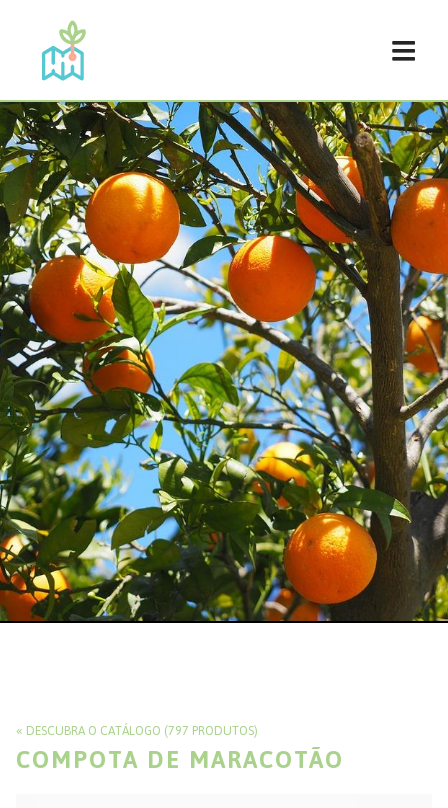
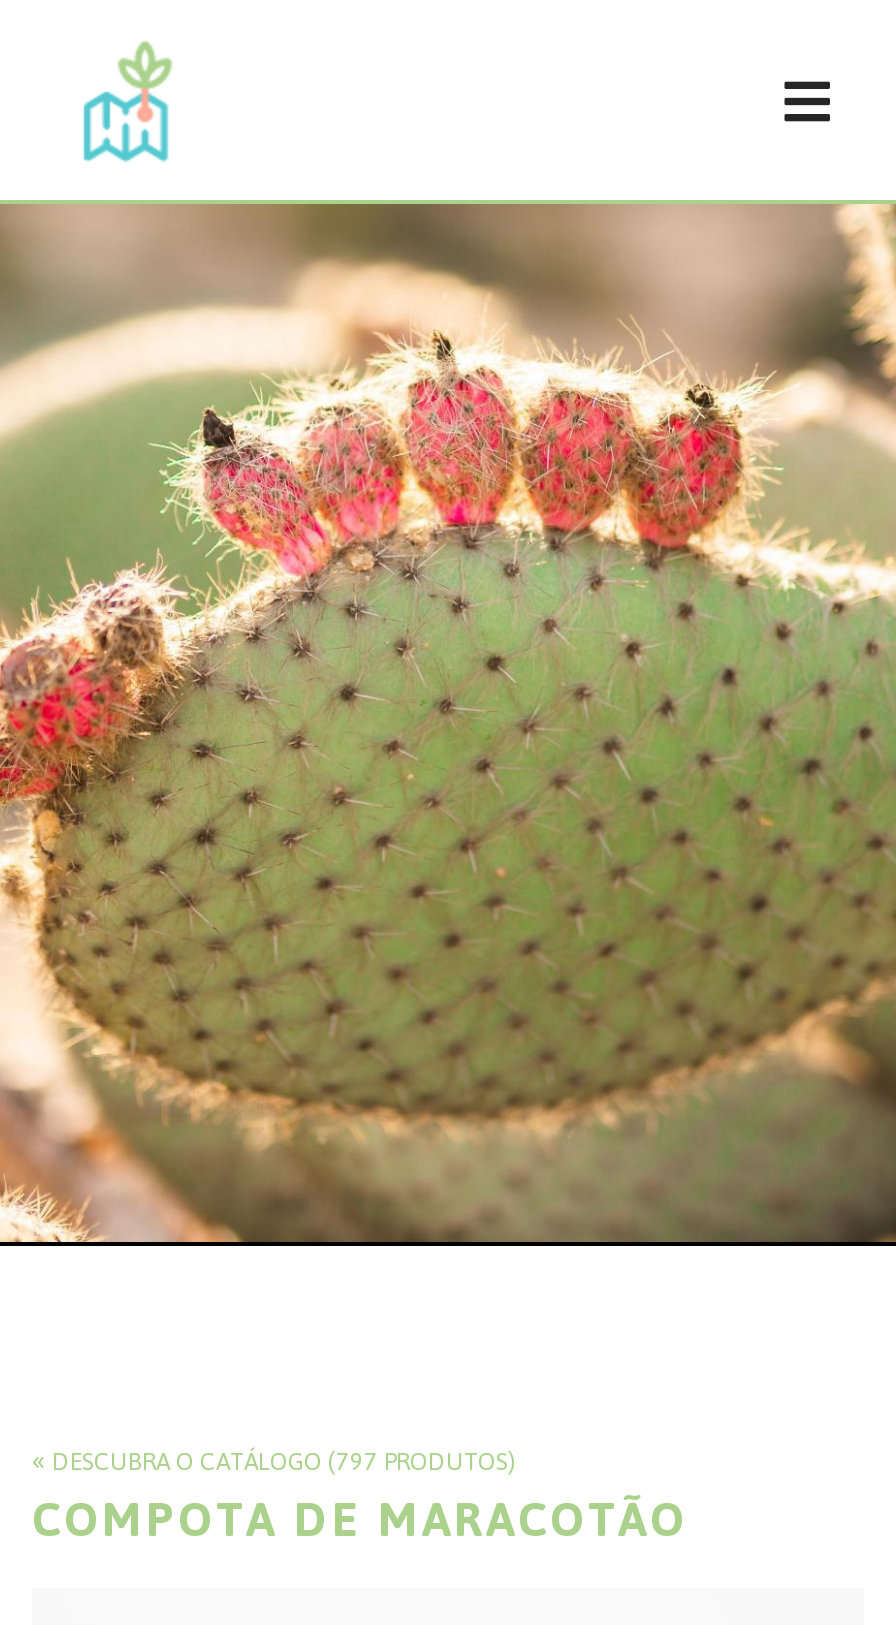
[3,101,445,622] [image] -> [6,202,890,1244] [image]

